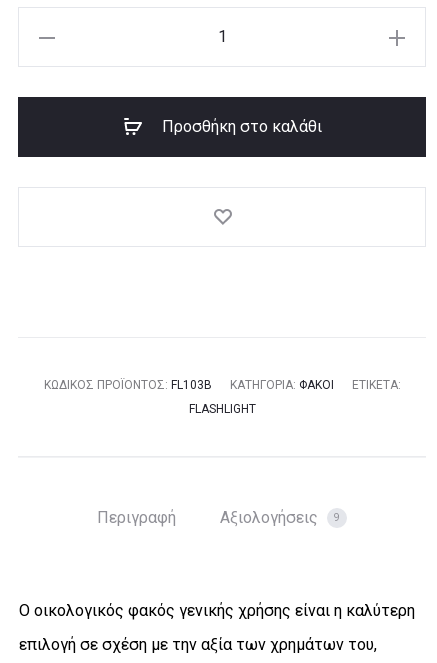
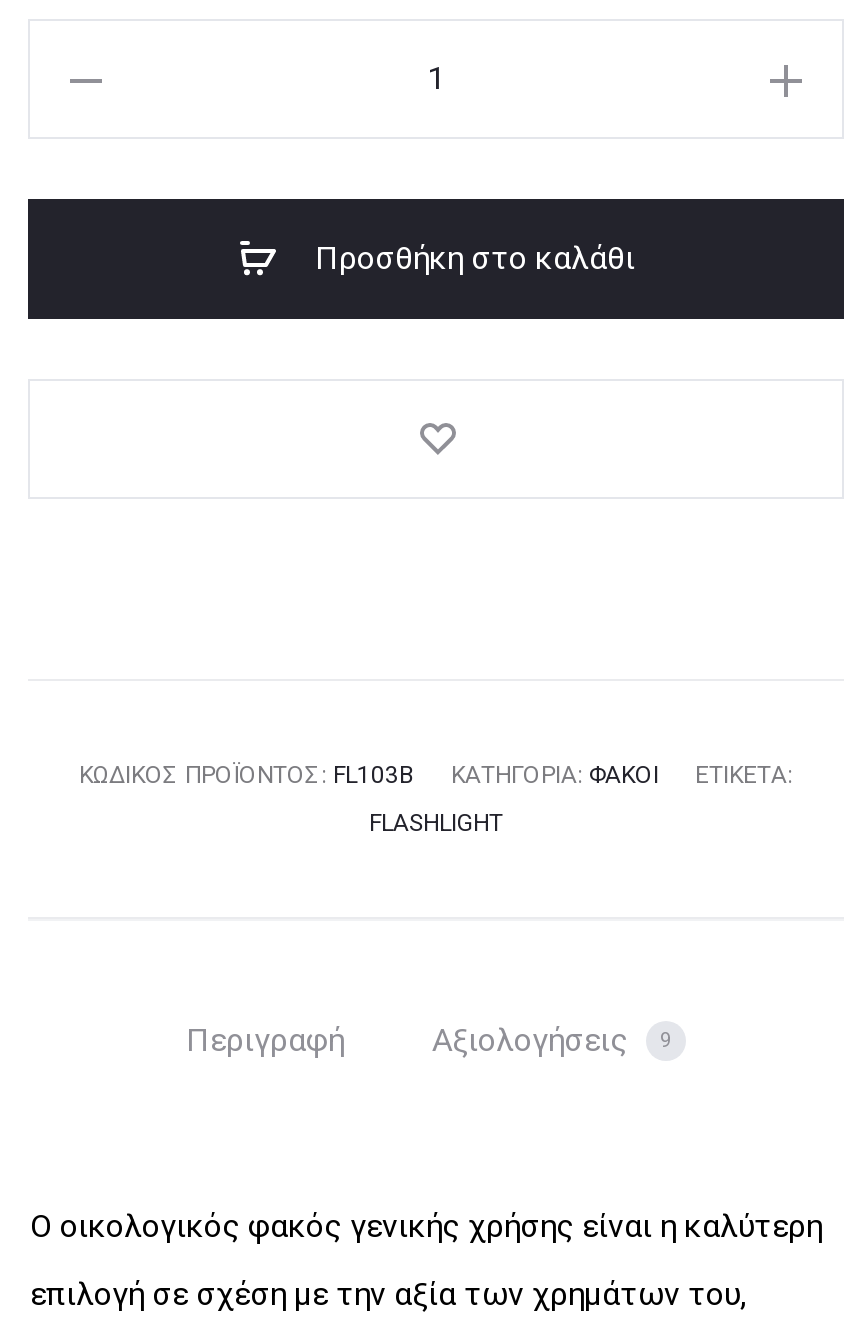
[43,378,400,392] ΚΩΔΙΚΟΣ ΠΡΟΪΟΝΤΟΣ: FL103B | ΚΑΤΗΓΟΡΙΑ: ΦΑΚΟΙ | ΕΤΙΚΕΤΑ: -> [79,760,793,788] ΚΩΔΙΚΌΣ ΠΡΟΪΌΝΤΟΣ: FL103B | ΚΑΤΗΓΟΡΊΑ: ΦΑΚΟΊ | ΕΤΙΚΈΤΑ:

